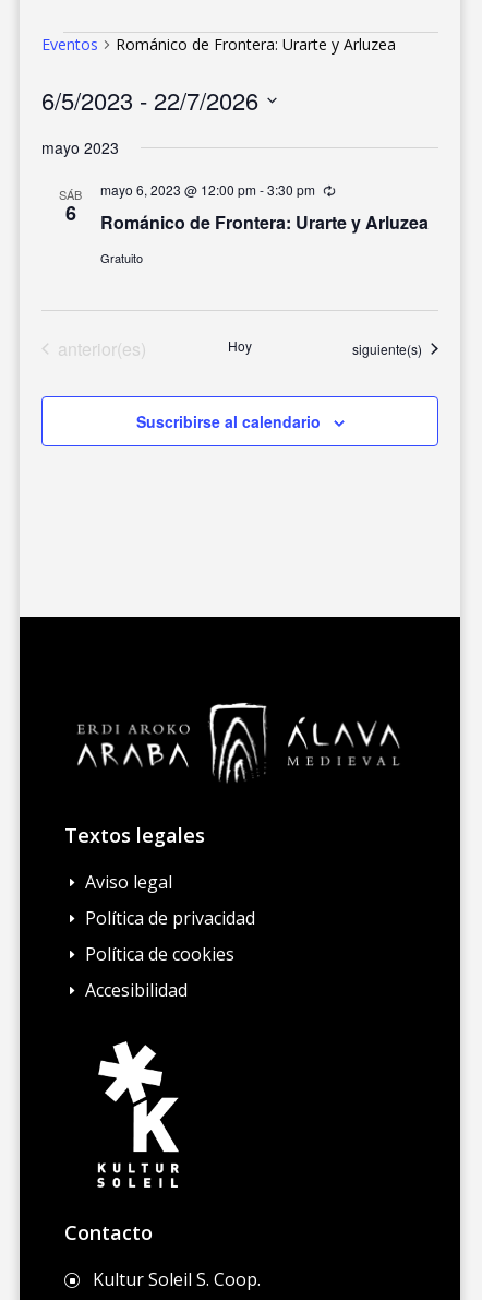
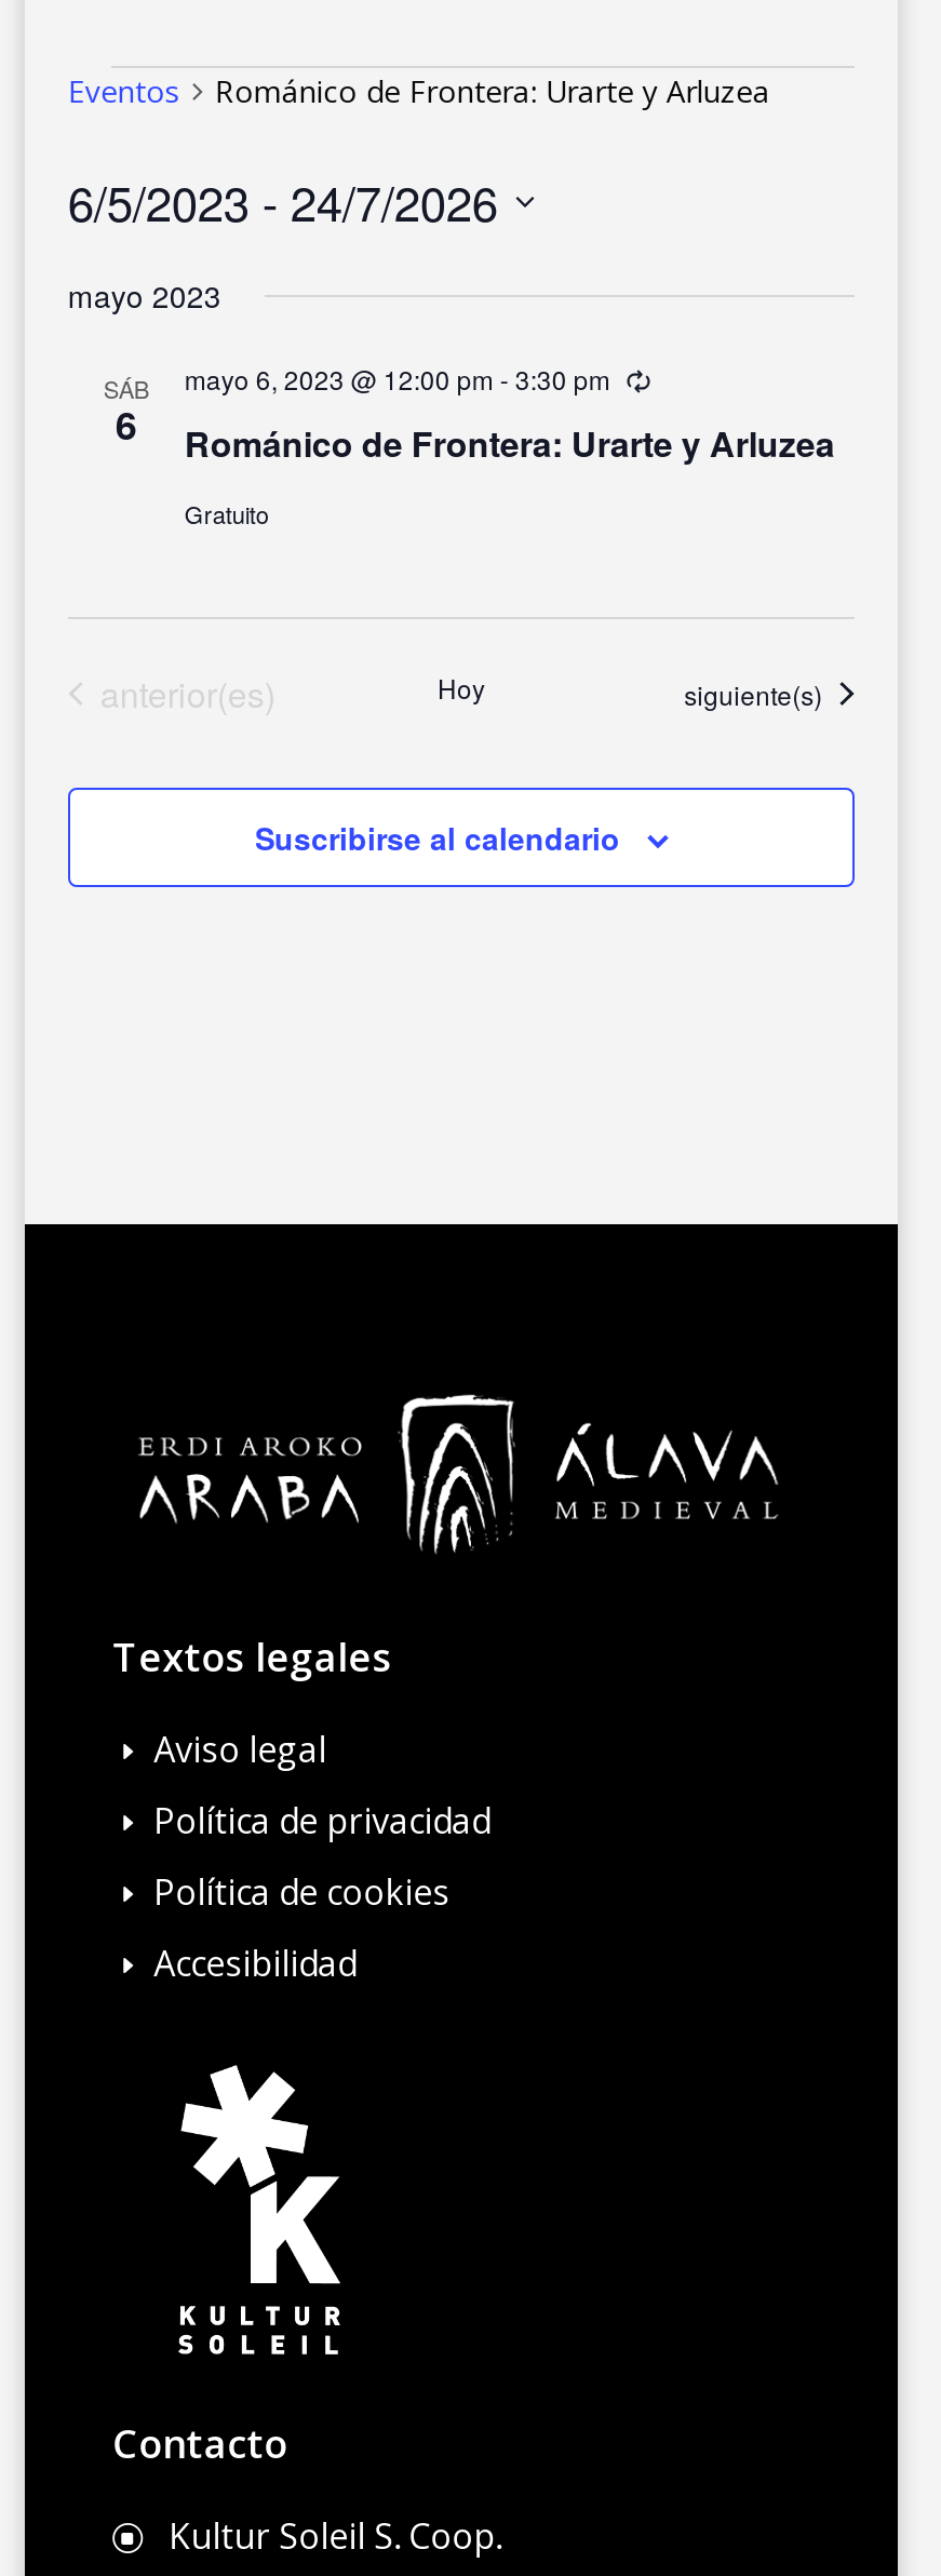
[41,83,258,117] 6/5/2023 - 22/7/2026 -> [68,167,498,234] 6/5/2023 - 24/7/2026

